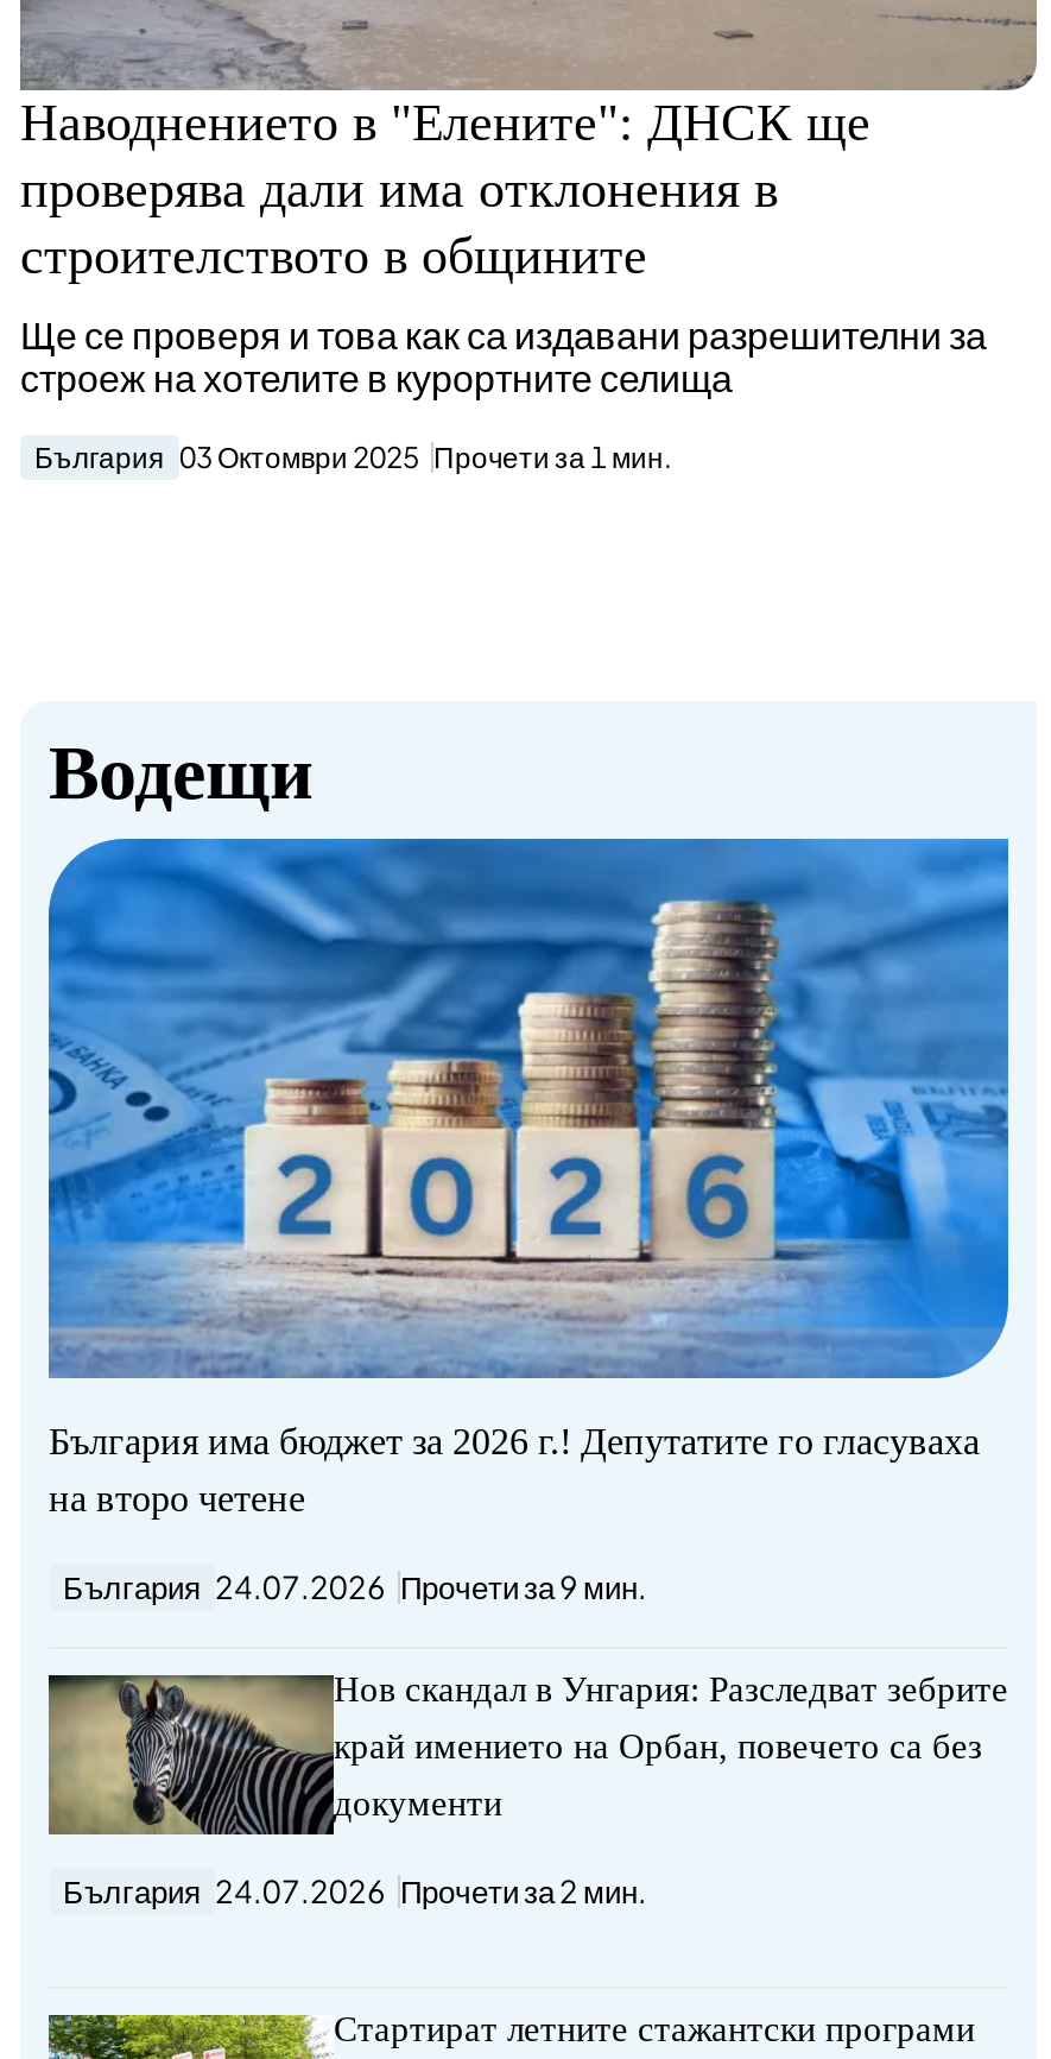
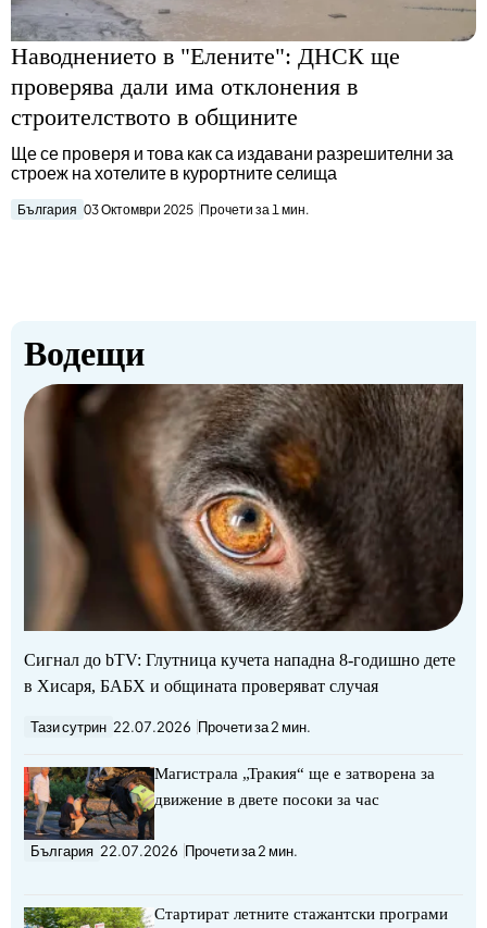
[46,836,1011,1910] [image] | България има бюджет за 2026 г.! Депутатите го гласуваха | на второ четене | България 24.07.2026 Прочети за 9 мин. | Нов скандал в Унгария: Разследват зебрите | край имението на Орбан, повечето са без | документи | България 24.07.2026 Прочети за 2 мин. -> [23,383,464,860] [image] | Сигнал до bTV: Глутница кучета нападна 8-годишно дете | в Хисаря, БАБХ и общината проверяват случая | Тази сутрин 22.07.2026 Прочети за 2 мин. | Магистрала „Тракия“ ще е затворена за | движение в двете посоки за час | България 22.07.2026 Прочети за 2 мин.
[46,1670,300,1823] [image] -> [23,766,139,834] [image]

